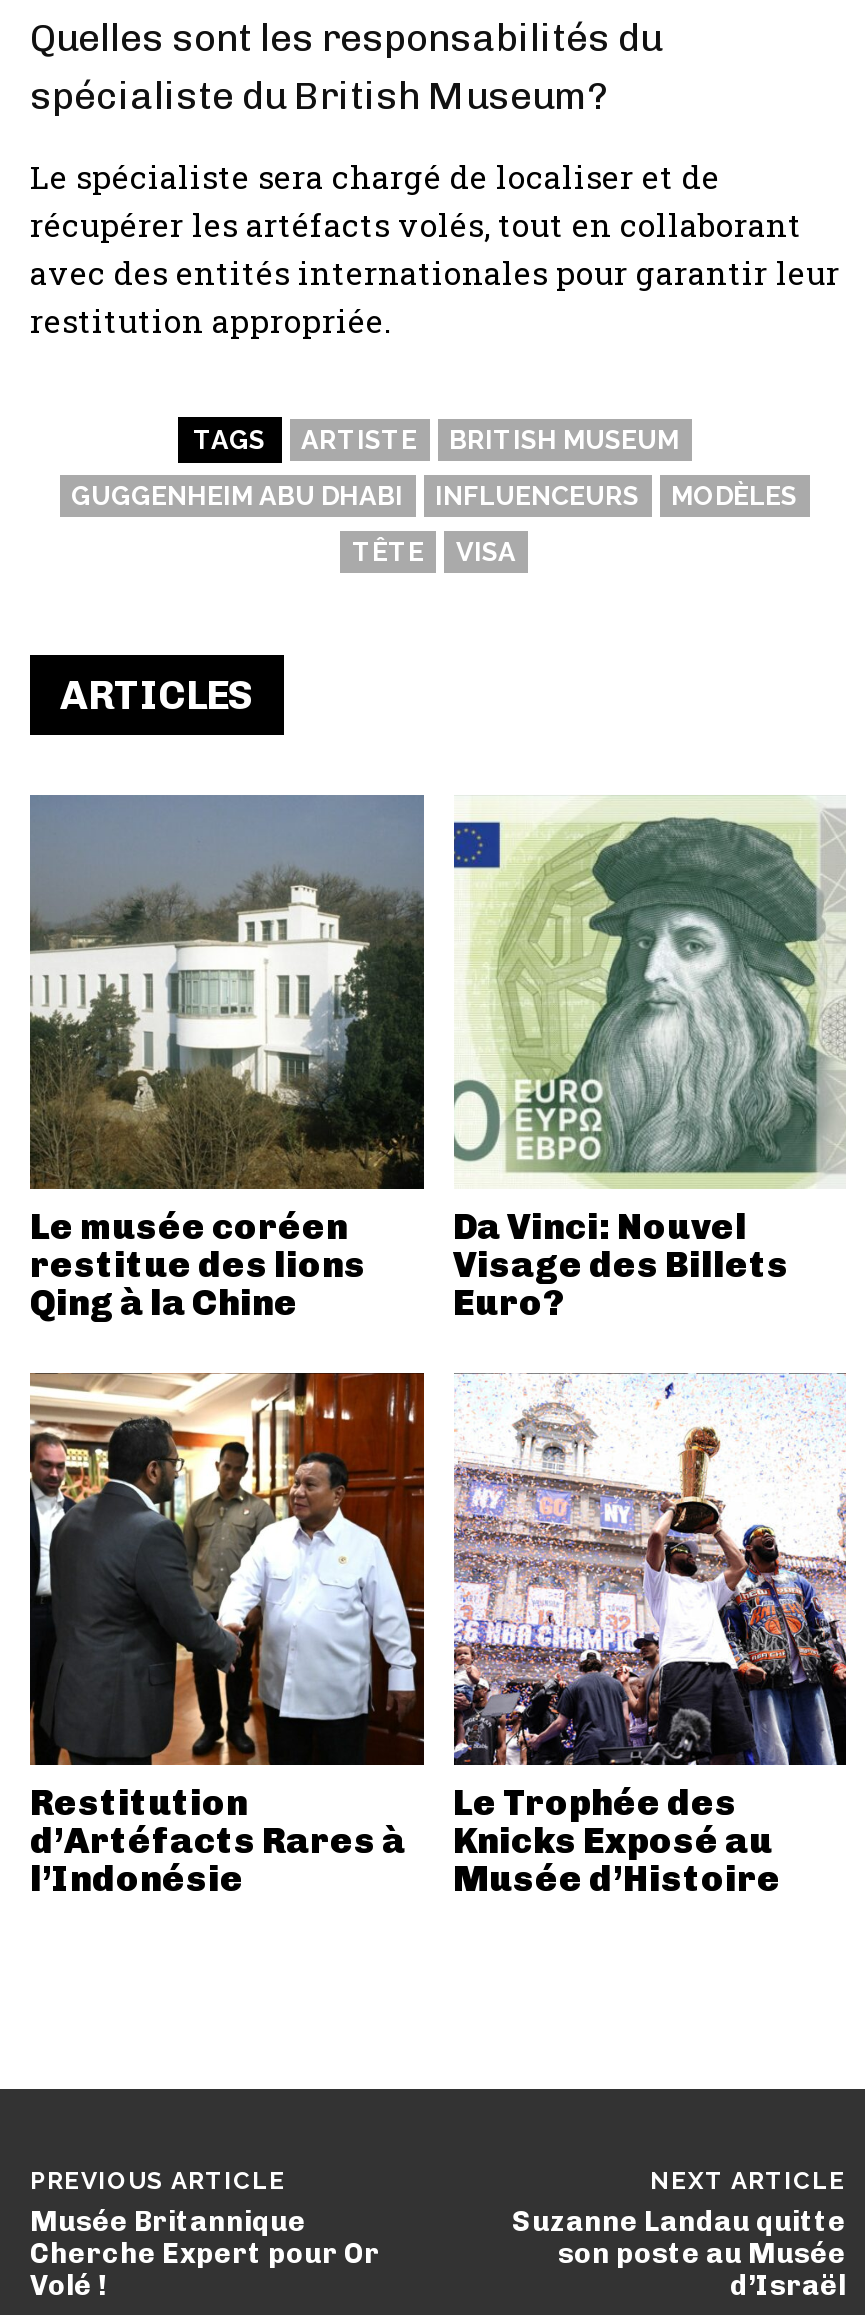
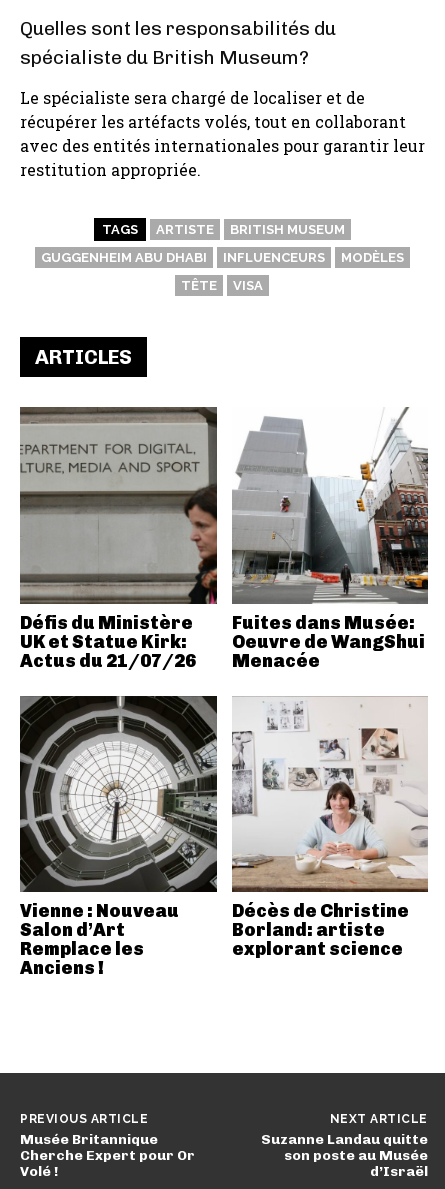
[30,793,426,1325] [image] | Le musée coréen | restitue des lions | Qing à la Chine -> [20,406,218,672] [image] | Défis du Ministère | UK et Statue Kirk: | Actus du 21/07/26
[452,795,846,1325] [image] | Da Vinci: Nouvel | Visage des Billets | Euro? -> [231,407,429,672] [image] | Fuites dans Musée: | Oeuvre de WangShui | Menacée
[28,1371,426,1902] [image] | Restitution | d’Artéfacts Rares à | l’Indonésie -> [19,696,218,979] [image] | Vienne : Nouveau | Salon d’Art | Remplace les | Anciens !
[453,1377,848,1902] [image] | Le Trophée des | Knicks Exposé au | Musée d’Histoire -> [231,696,429,960] [image] | Décès de Christine | Borland: artiste | explorant science

